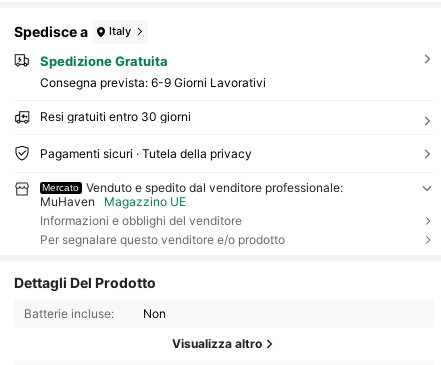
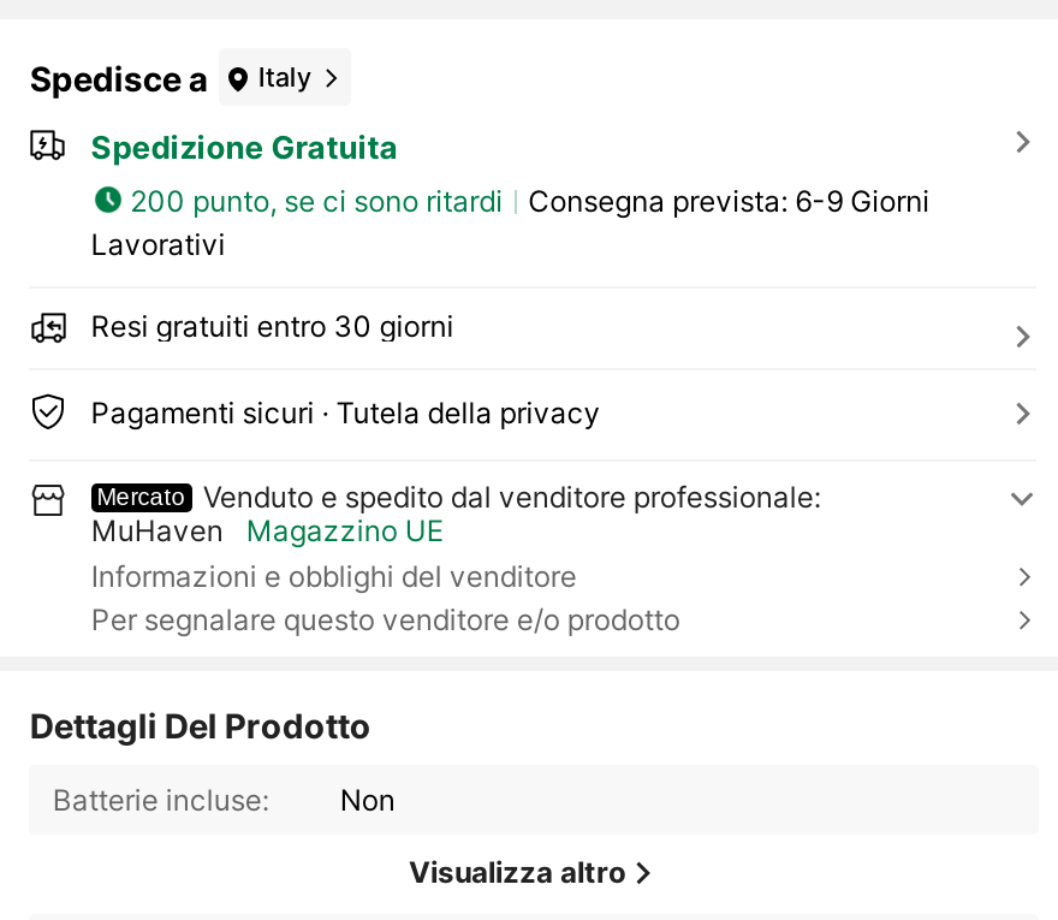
[40,75,266,90] Consegna prevista: 6-9 Giorni Lavorativi -> [91,183,930,263] 200 punto, se ci sono ritardi | Consegna prevista: 6-9 Giorni | Lavorativi

